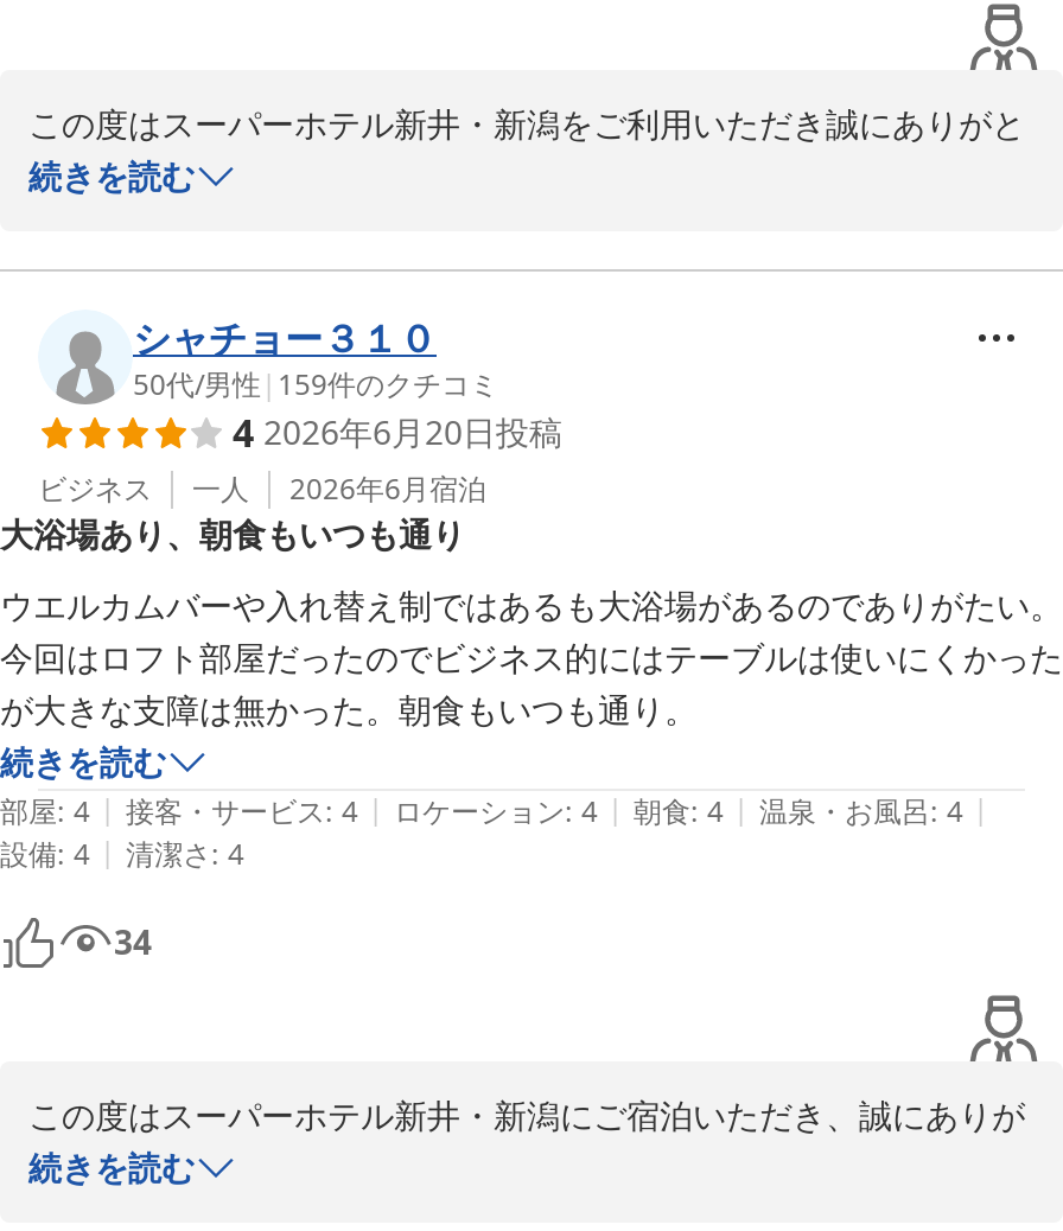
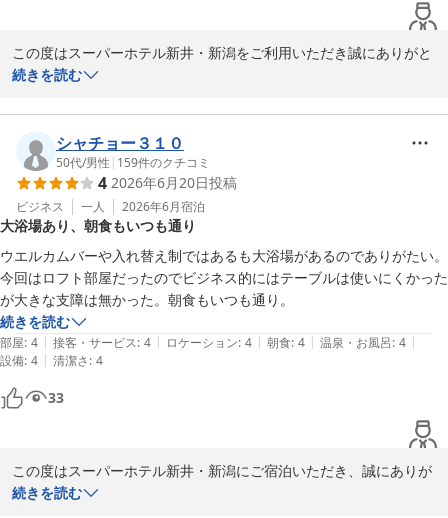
[114,919,152,964] 34 -> [48,388,64,407] 33

